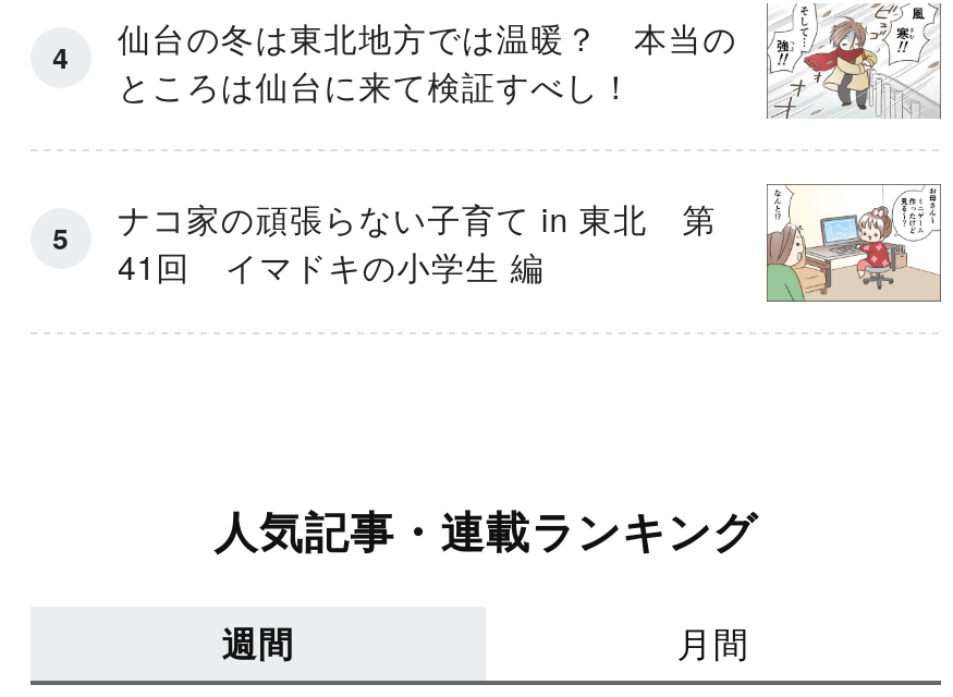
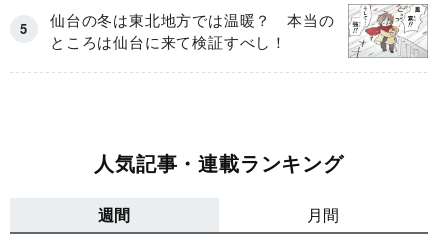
[118,185,941,303] [image] | ナコ家の頑張らない子育て in 東北 第 | 41回 イマドキの小学生 編 -> none

